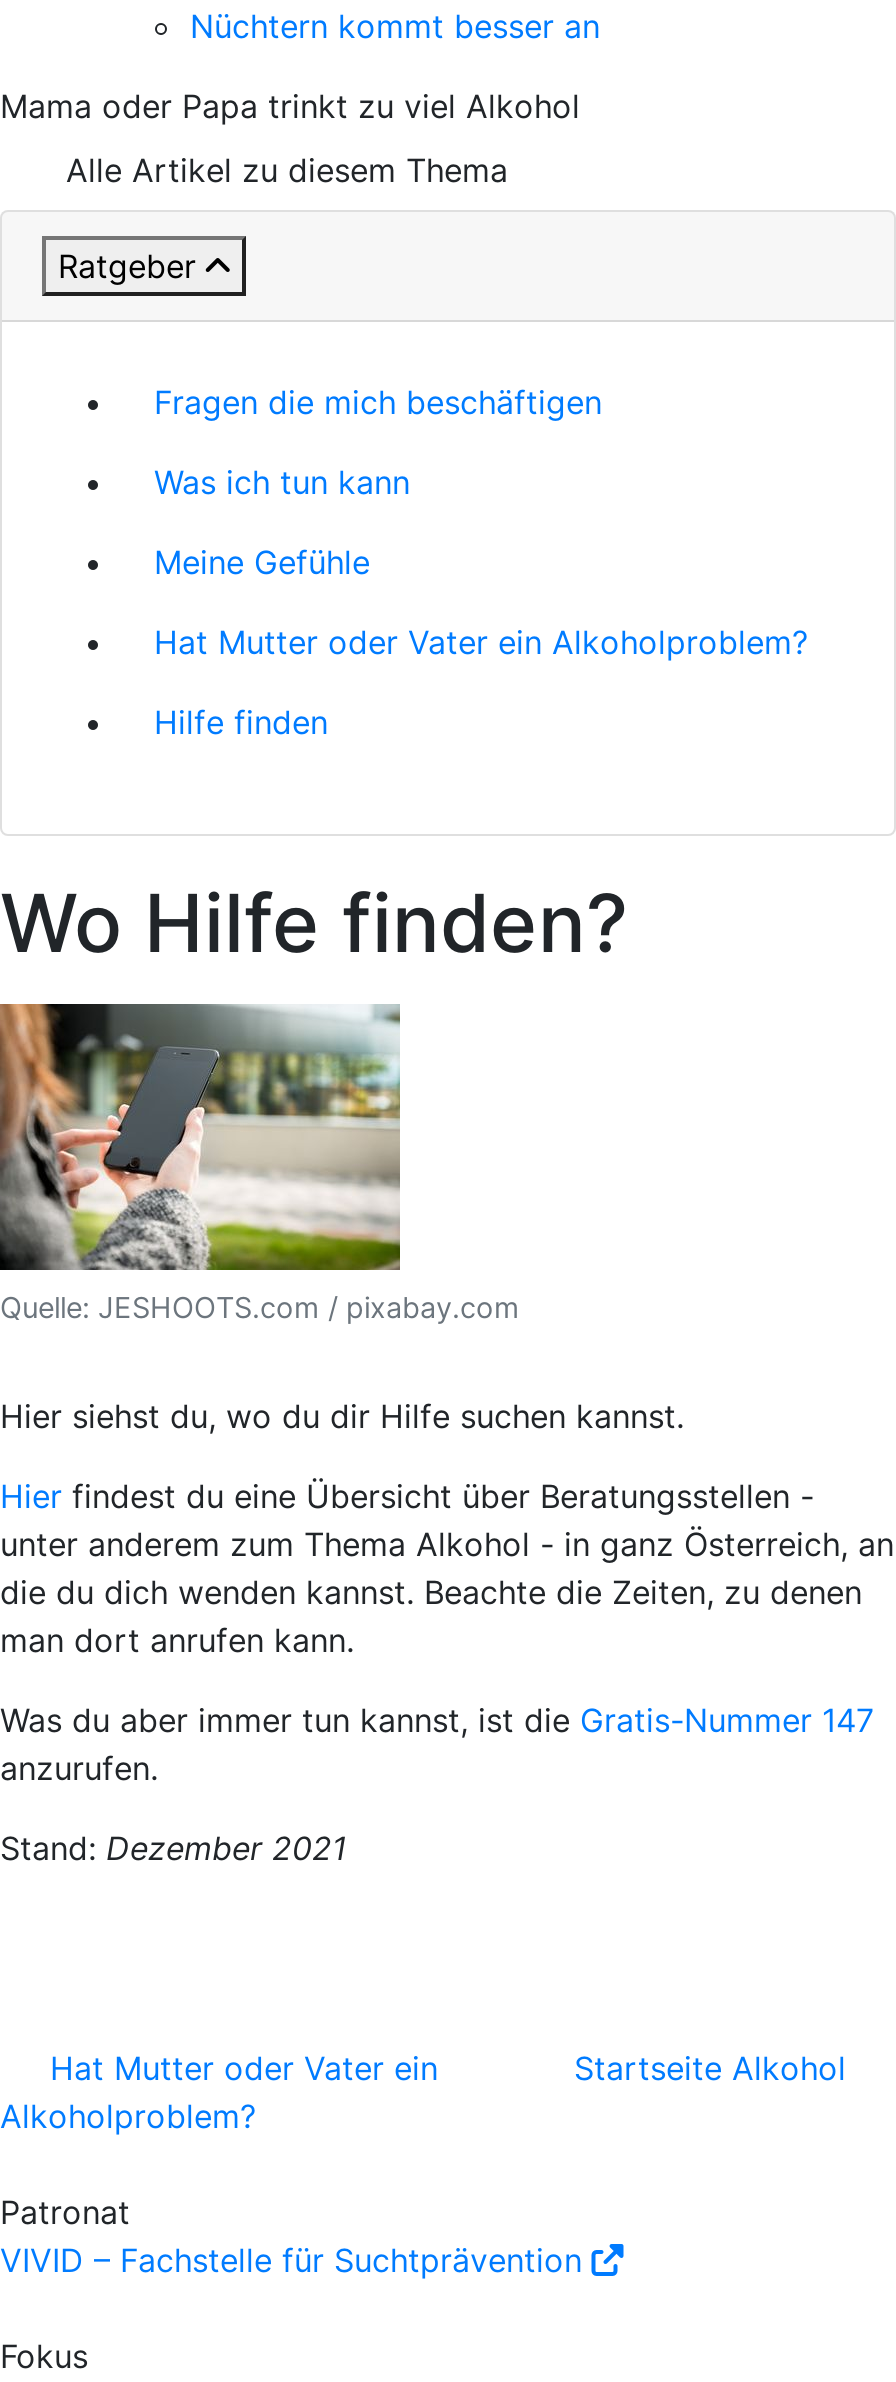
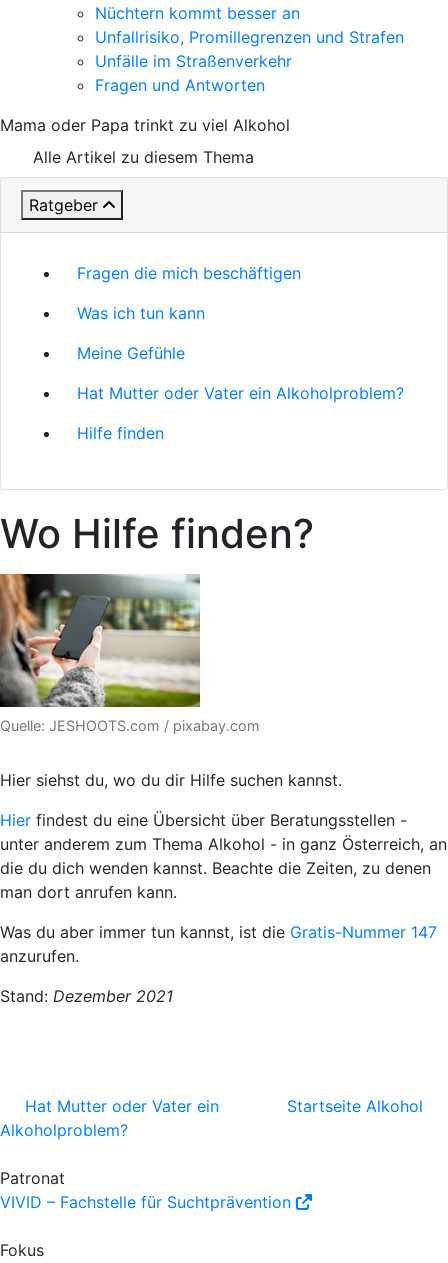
none -> [95,27,404,95] Unfallrisiko, Promillegrenzen und Strafen | Unfälle im Straßenverkehr | Fragen und Antworten

